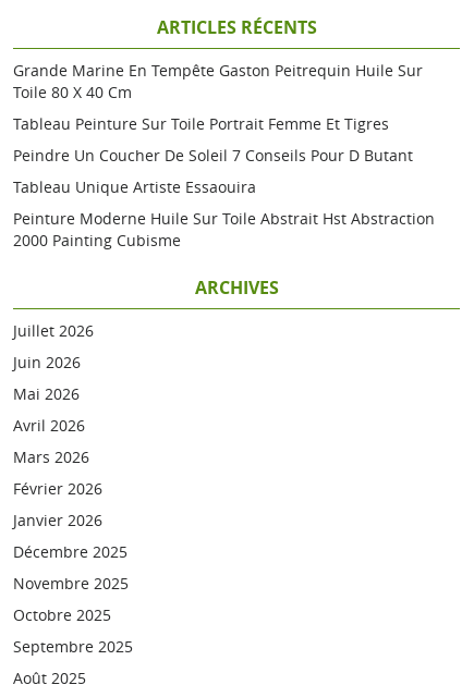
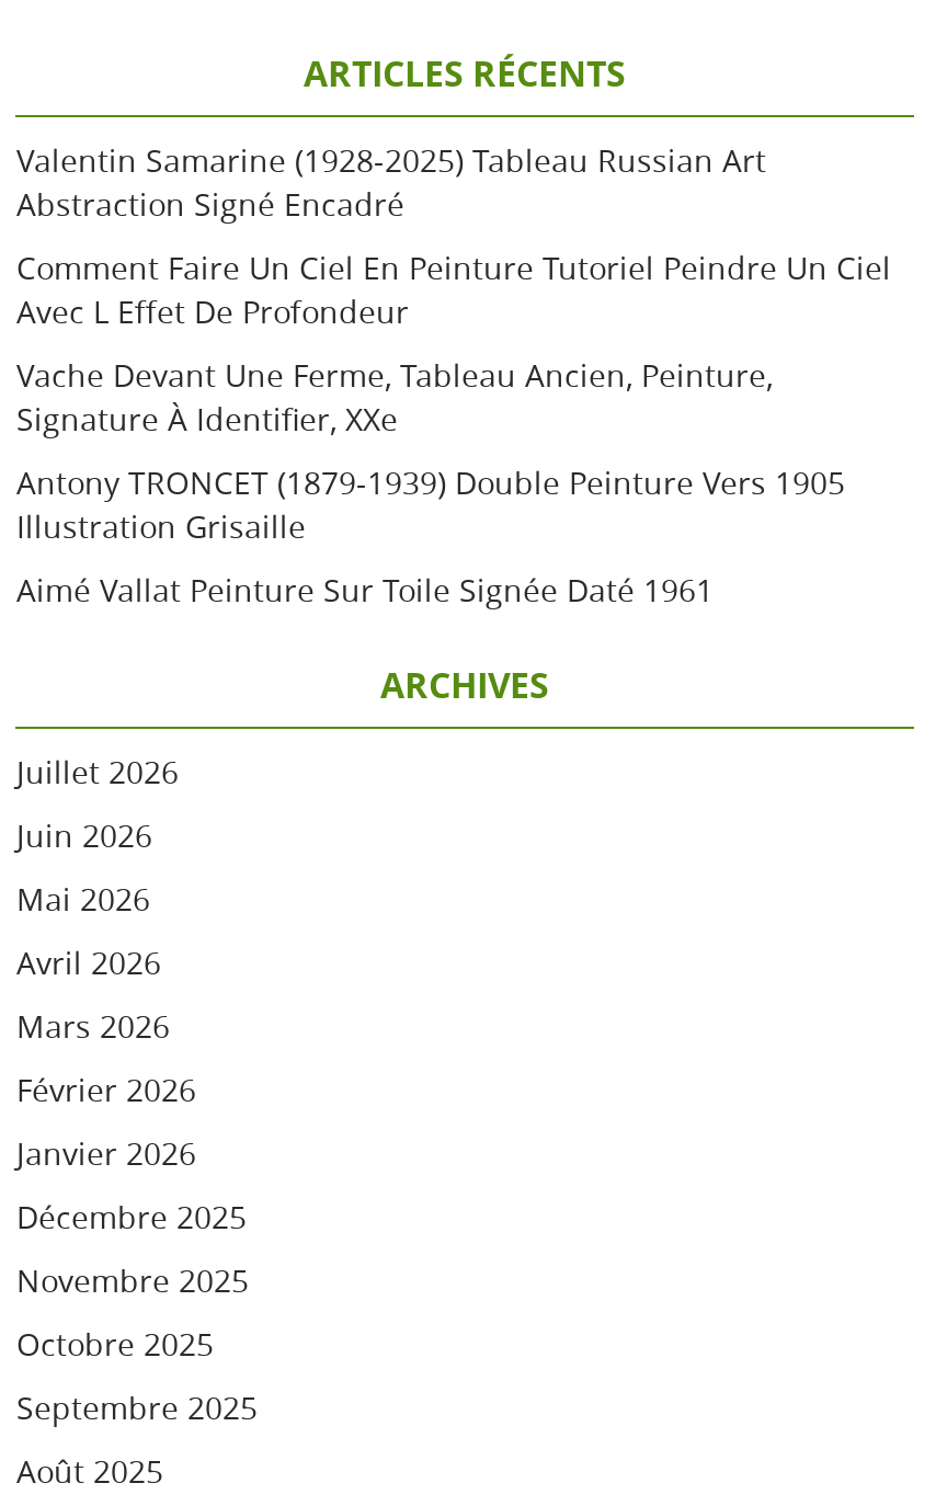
[14,60,423,102] Grande Marine En Tempête Gaston Peitrequin Huile Sur | Toile 80 X 40 Cm -> [16,139,766,225] Valentin Samarine (1928-2025) Tableau Russian Art | Abstraction Signé Encadré
[14,113,390,134] Tableau Peinture Sur Toile Portrait Femme Et Tigres -> [16,247,891,332] Comment Faire Un Ciel En Peinture Tutoriel Peindre Un Ciel | Avec L Effet De Profondeur
[14,145,414,166] Peindre Un Coucher De Soleil 7 Conseils Pour D Butant -> [16,354,773,440] Vache Devant Une Ferme, Tableau Ancien, Peinture, | Signature À Identifier, XXe
[14,176,257,197] Tableau Unique Artiste Essaouira -> [16,461,845,547] Antony TRONCET (1879-1939) Double Peinture Vers 1905 | Illustration Grisaille
[14,208,435,250] Peinture Moderne Huile Sur Toile Abstrait Hst Abstraction | 2000 Painting Cubisme -> [16,569,714,611] Aimé Vallat Peinture Sur Toile Signée Daté 1961

